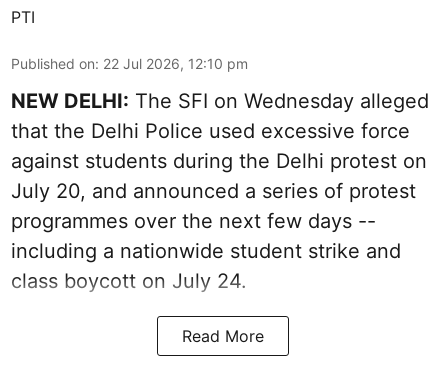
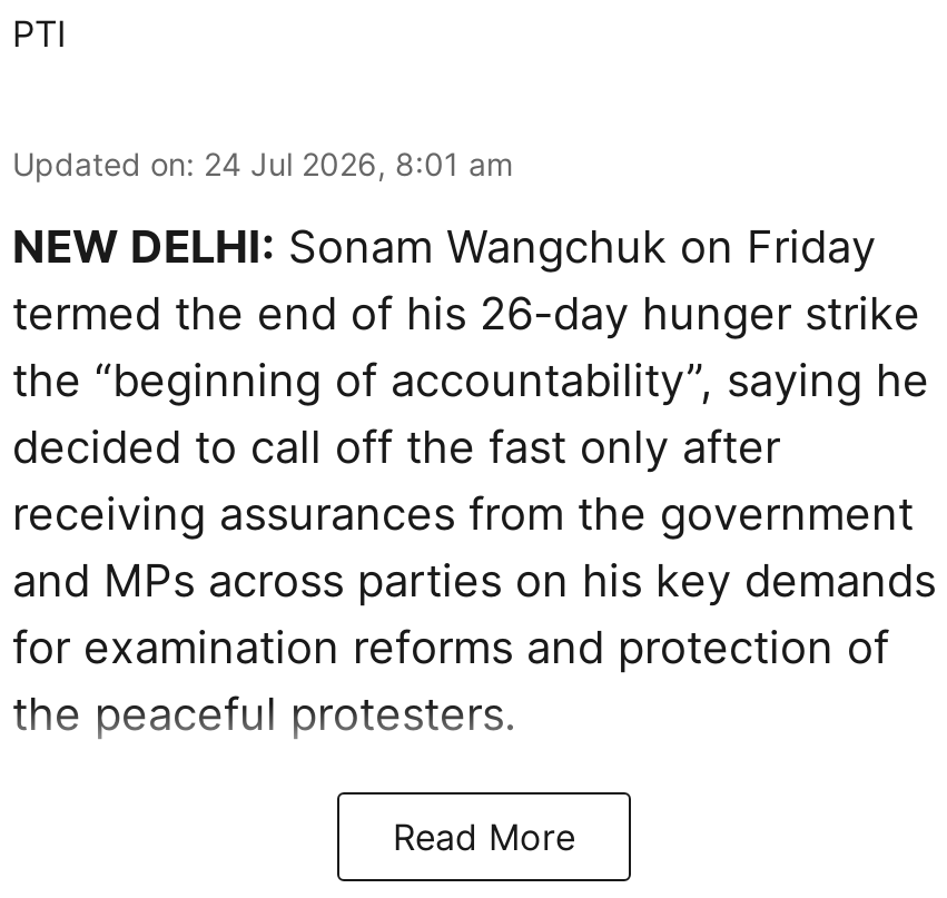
[11,55,248,72] Published on: 22 Jul 2026, 12:10 pm -> [12,145,513,183] Updated on: 24 Jul 2026, 8:01 am
[11,89,429,293] NEW DELHI: The SFI on Wednesday alleged | that the Delhi Police used excessive force | against students during the Delhi protest on | July 20, and announced a series of protest | programmes over the next few days -- | including a nationwide student strike and | class boycott on July 24. -> [12,221,936,742] NEW DELHI: Sonam Wangchuk on Friday | termed the end of his 26-day hunger strike | the “beginning of accountability”, saying he | decided to call off the fast only after | receiving assurances from the government | and MPs across parties on his key demands | for examination reforms and protection of | the peaceful protesters.

